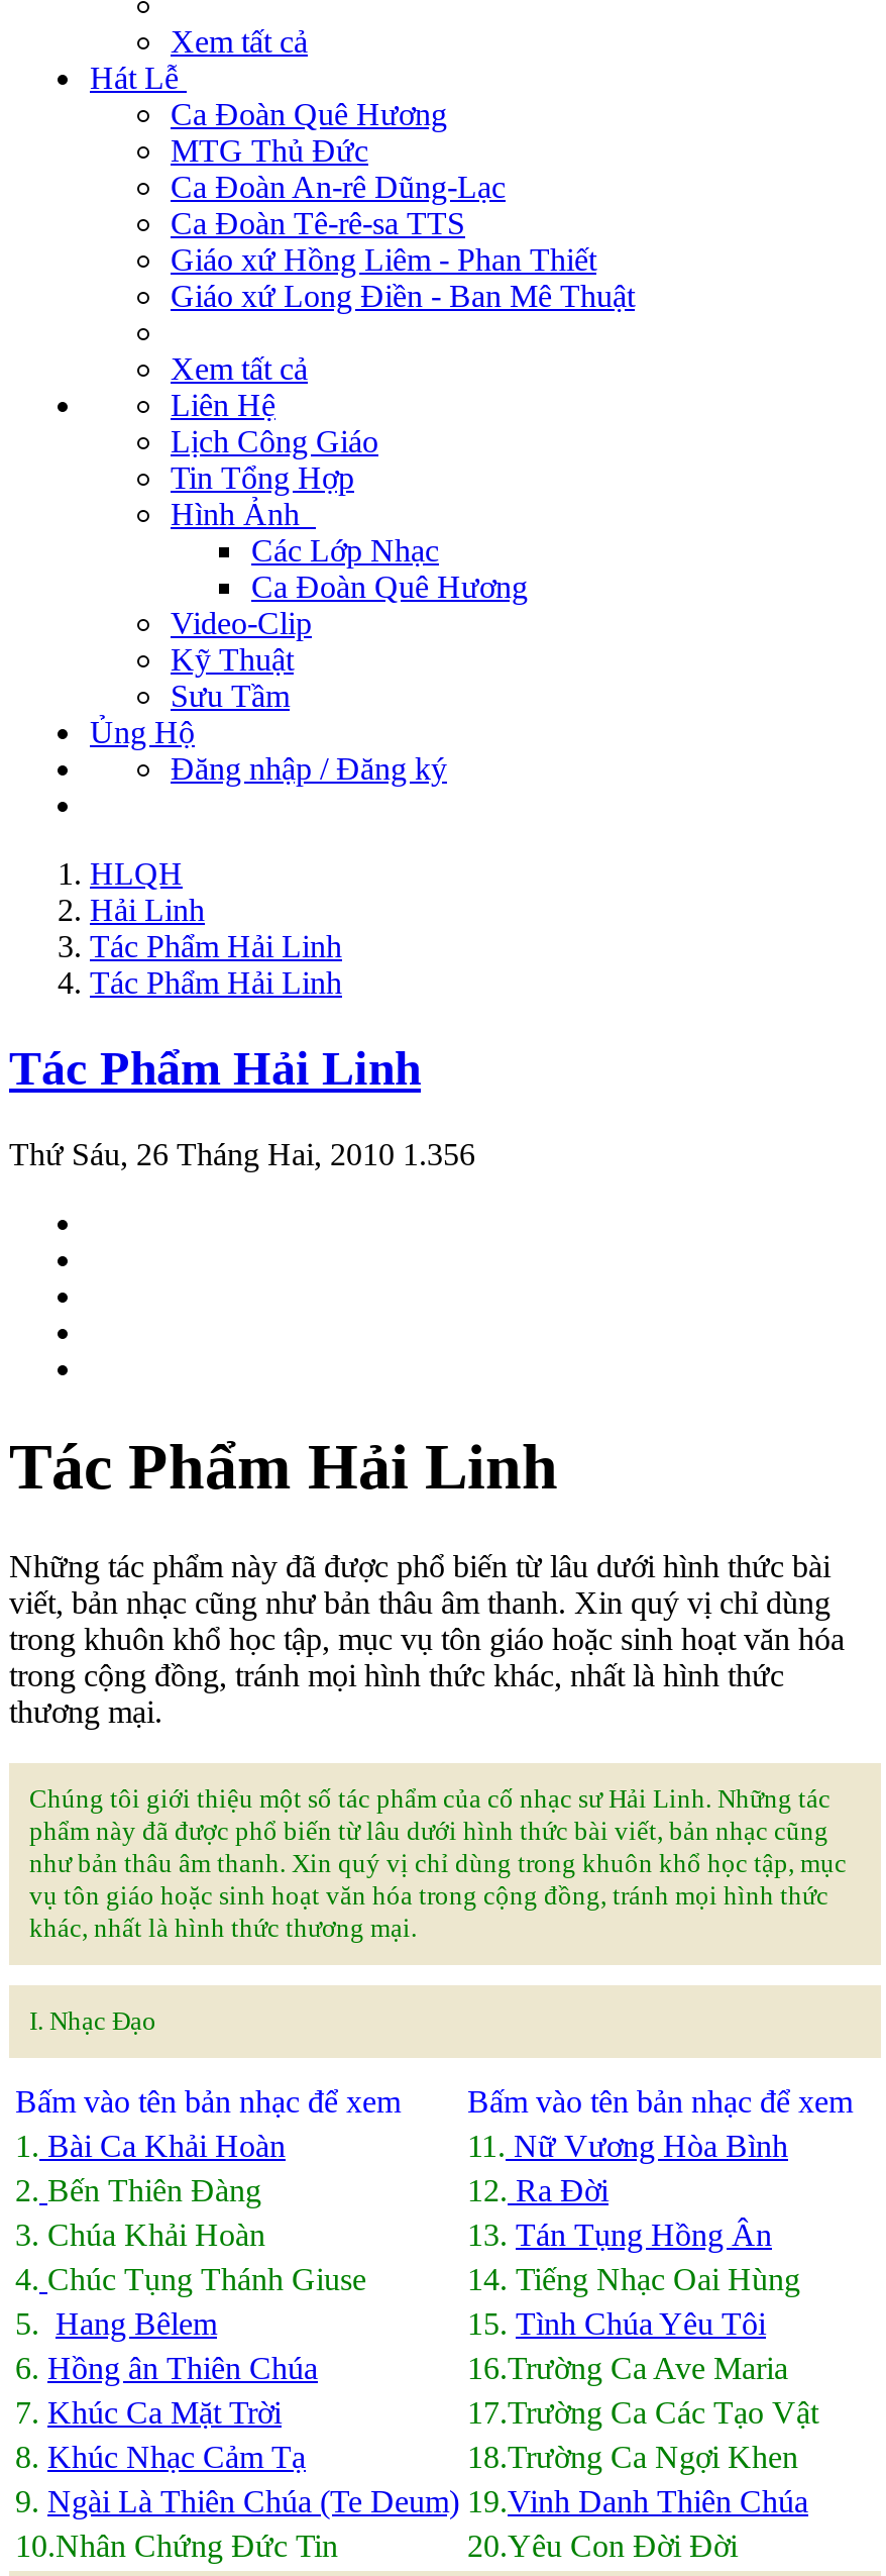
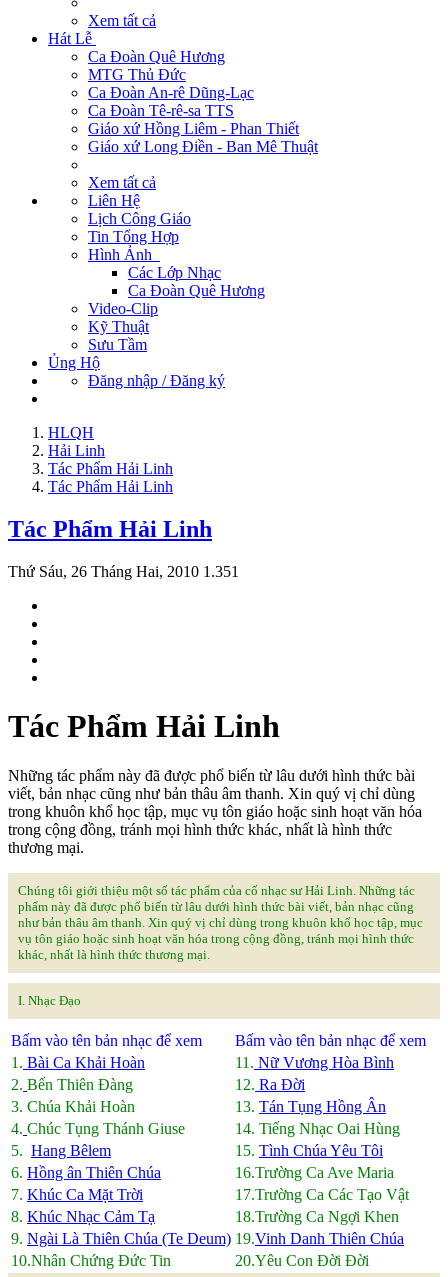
[9,1137,475,1171] Thứ Sáu, 26 Tháng Hai, 2010 1.356 -> [8,563,239,580] Thứ Sáu, 26 Tháng Hai, 2010 1.351

